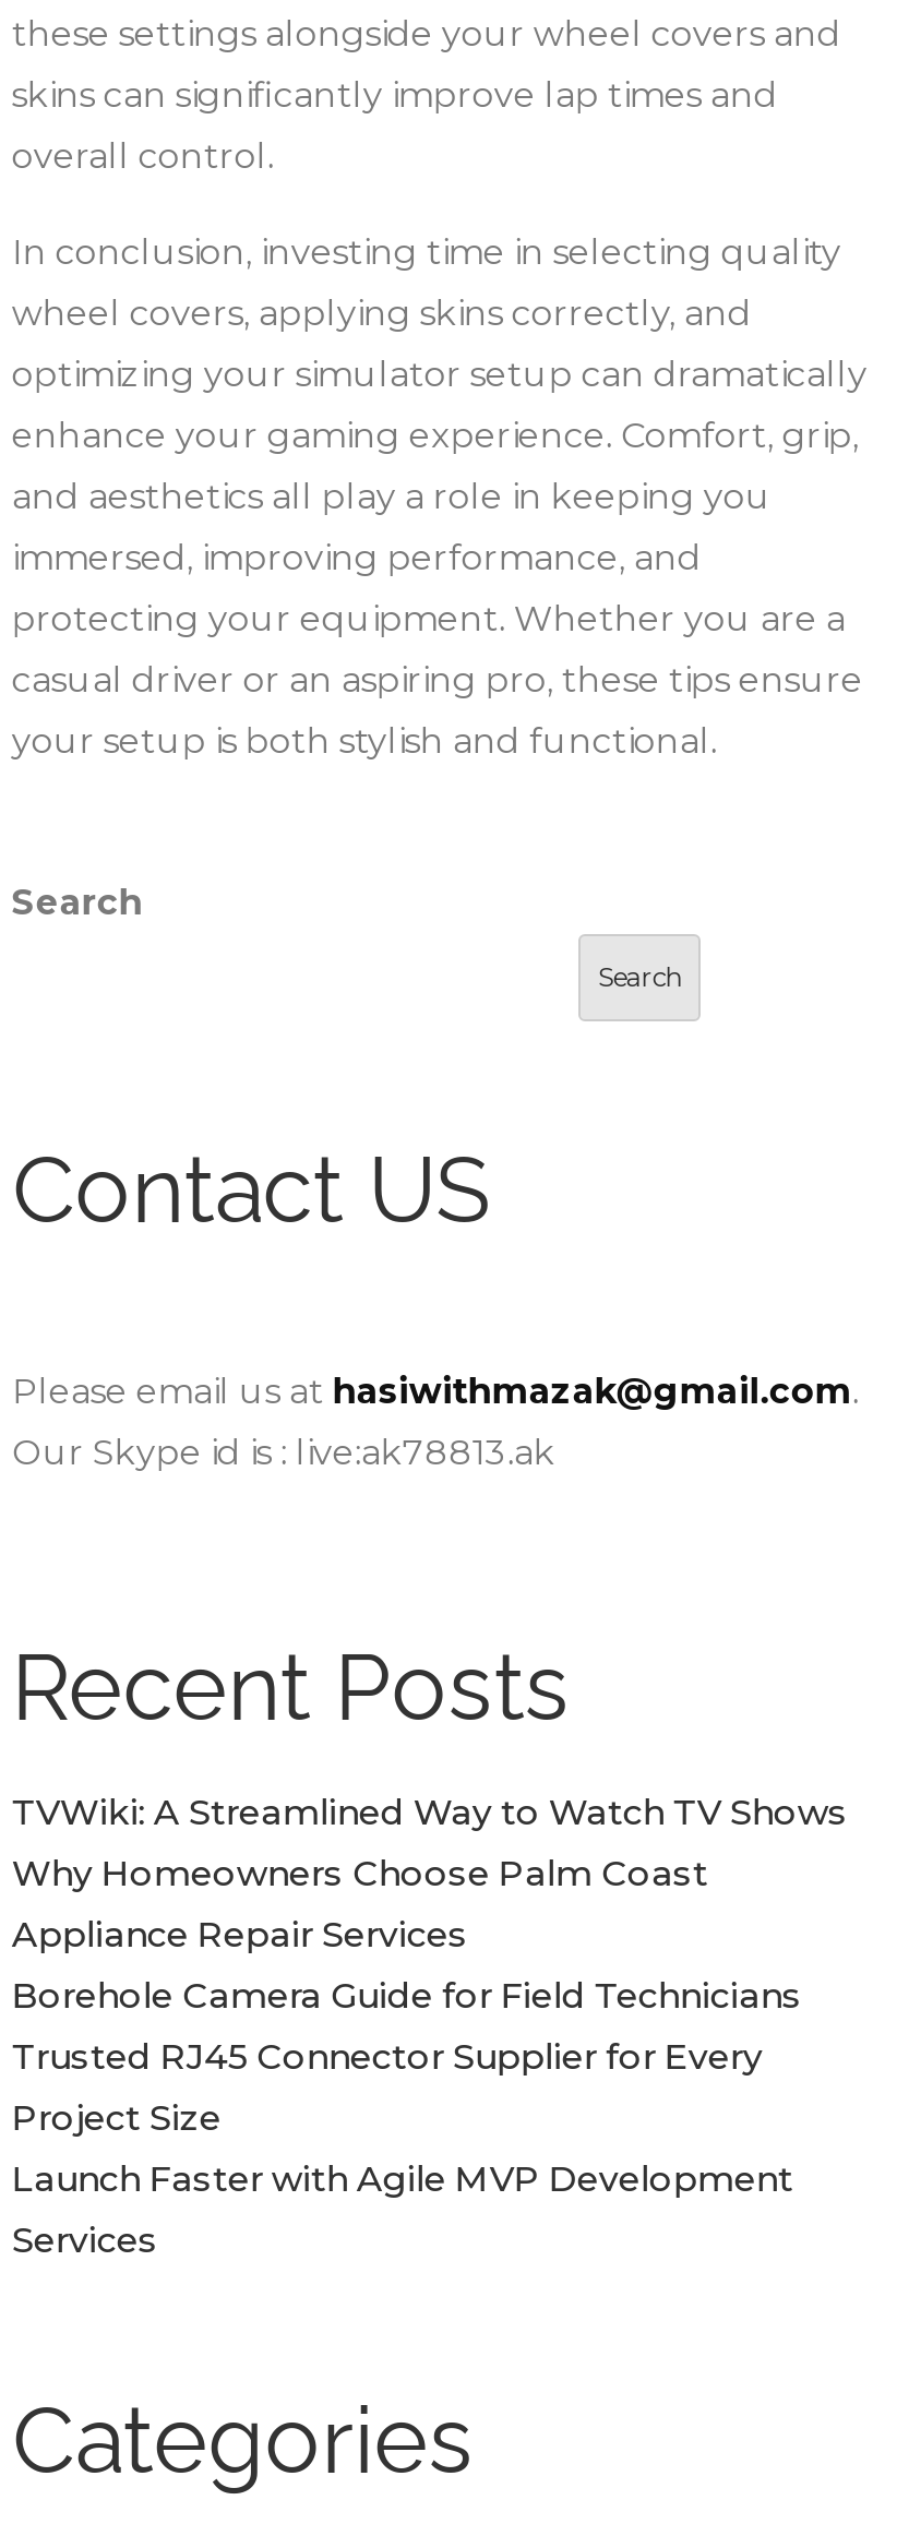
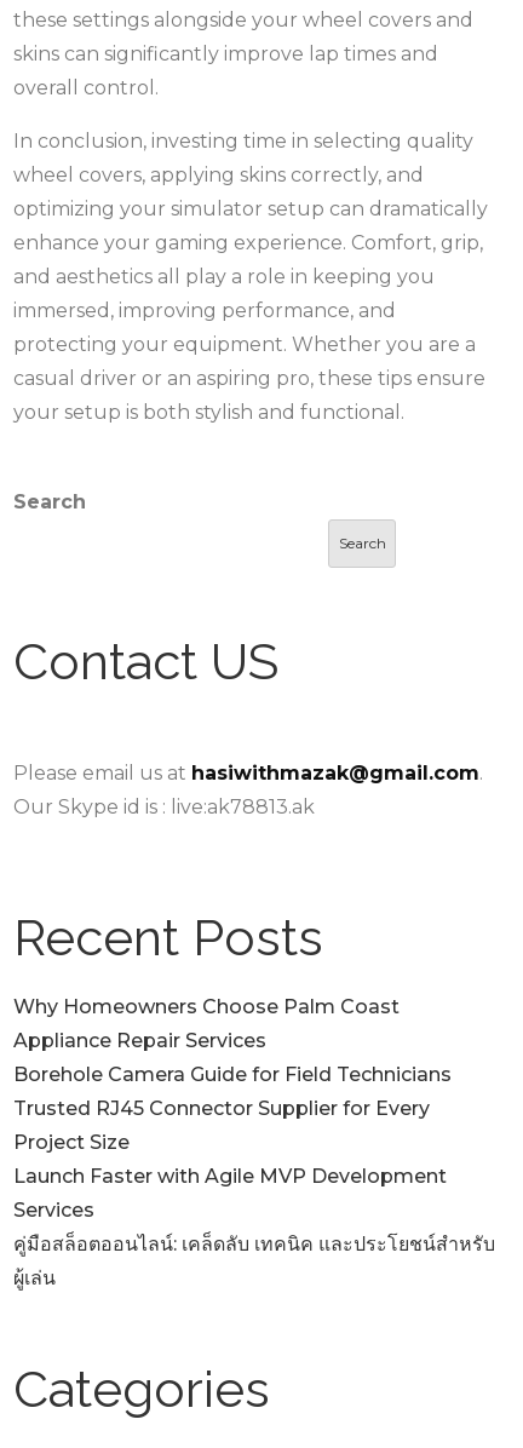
[12,1792,848,1833] TVWiki: A Streamlined Way to Watch TV Shows -> none
moved [12,1853,802,2261] -> [14,995,452,1221]: Why Homeowners Choose Palm Coast | Appliance Repair Services | Borehole Camera Guide for Field Technicians | Trusted RJ45 Connector Supplier for Every | Project Size | Launch Faster with Agile MVP Development | Services
none -> [14,1232,496,1289] คู่มือสล็อตออนไลน์: เคล็ดลับ เทคนิค และประโยชน์สำหรับ | ผู้เล่น

